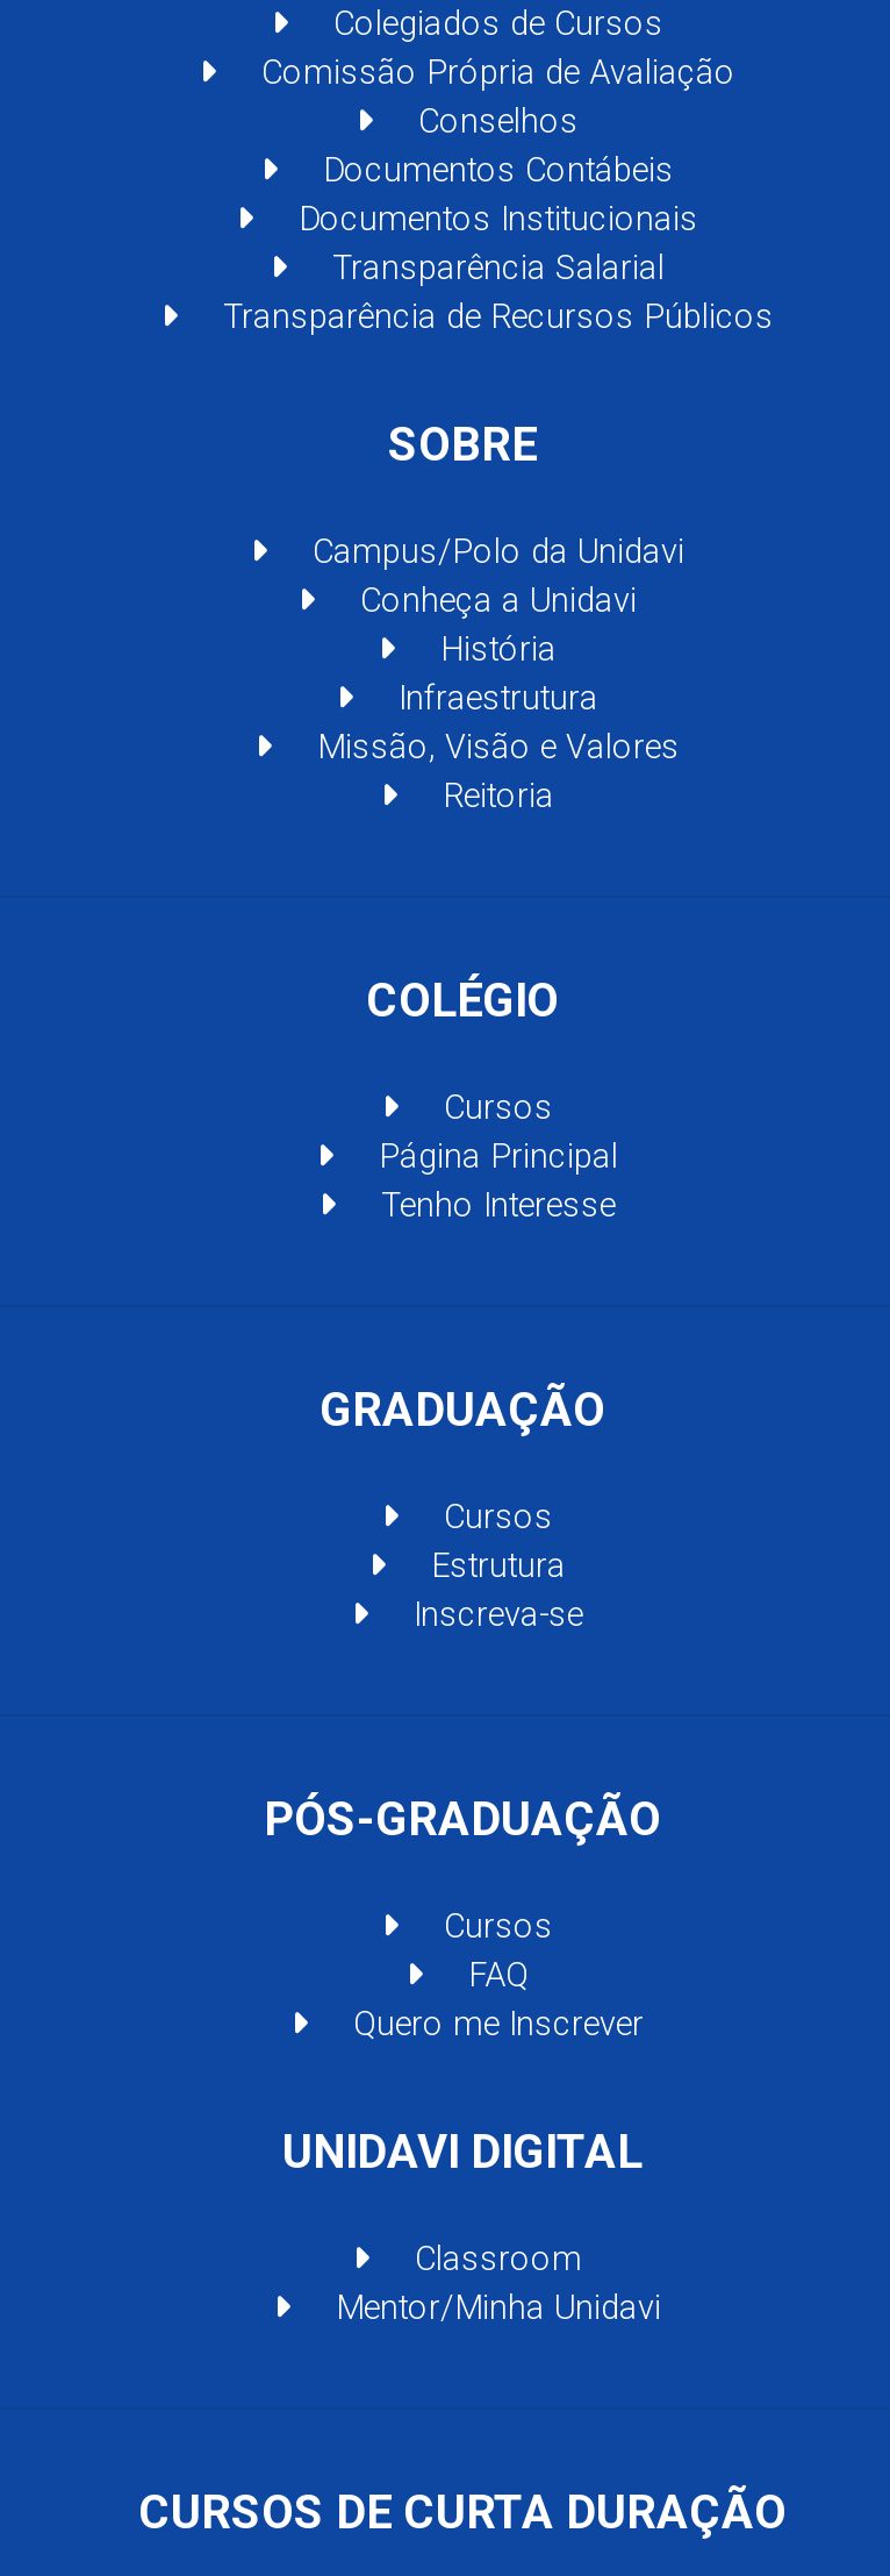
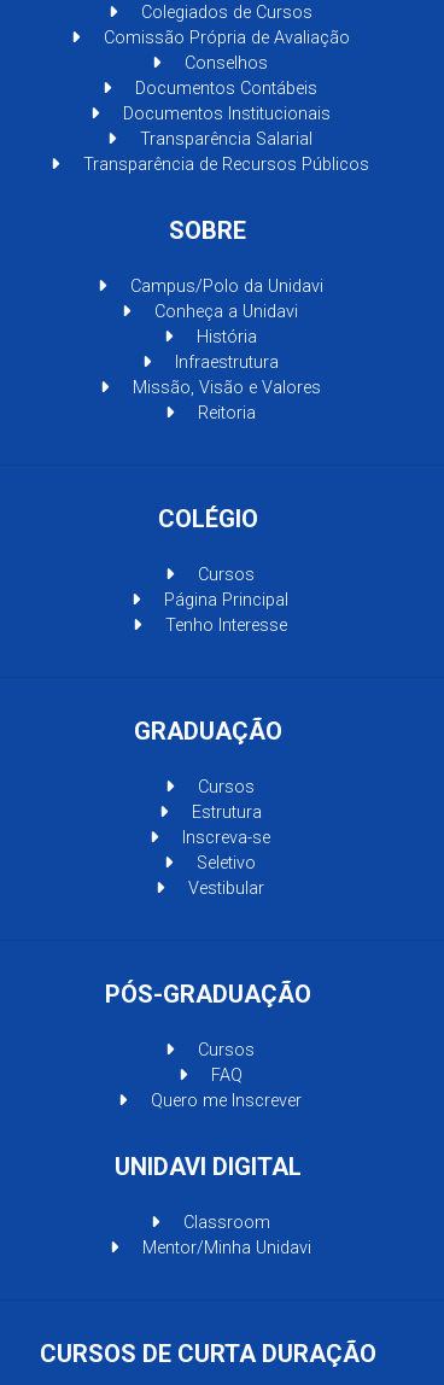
none -> [183,853,264,899] Seletivo | Vestibular

